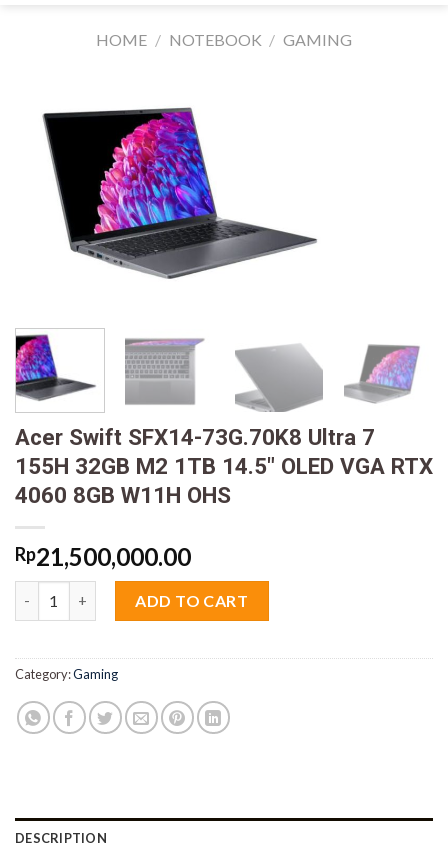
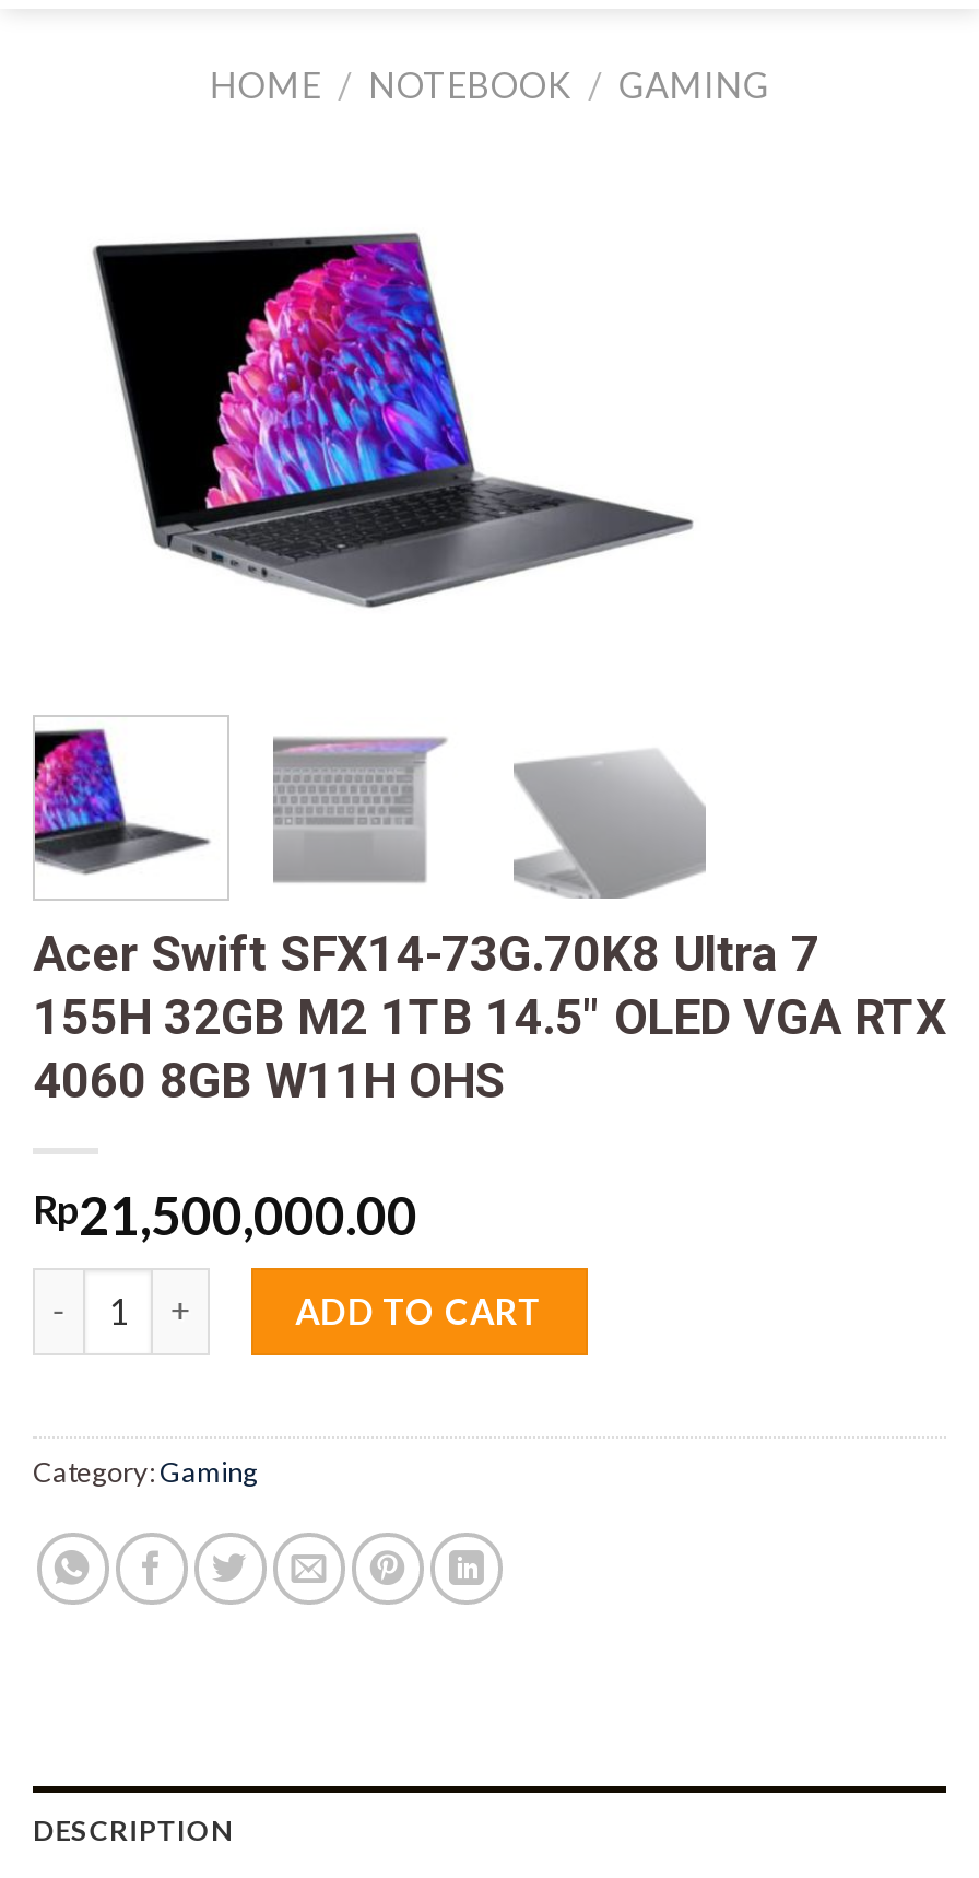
[344,344,420,404] [image] -> none

